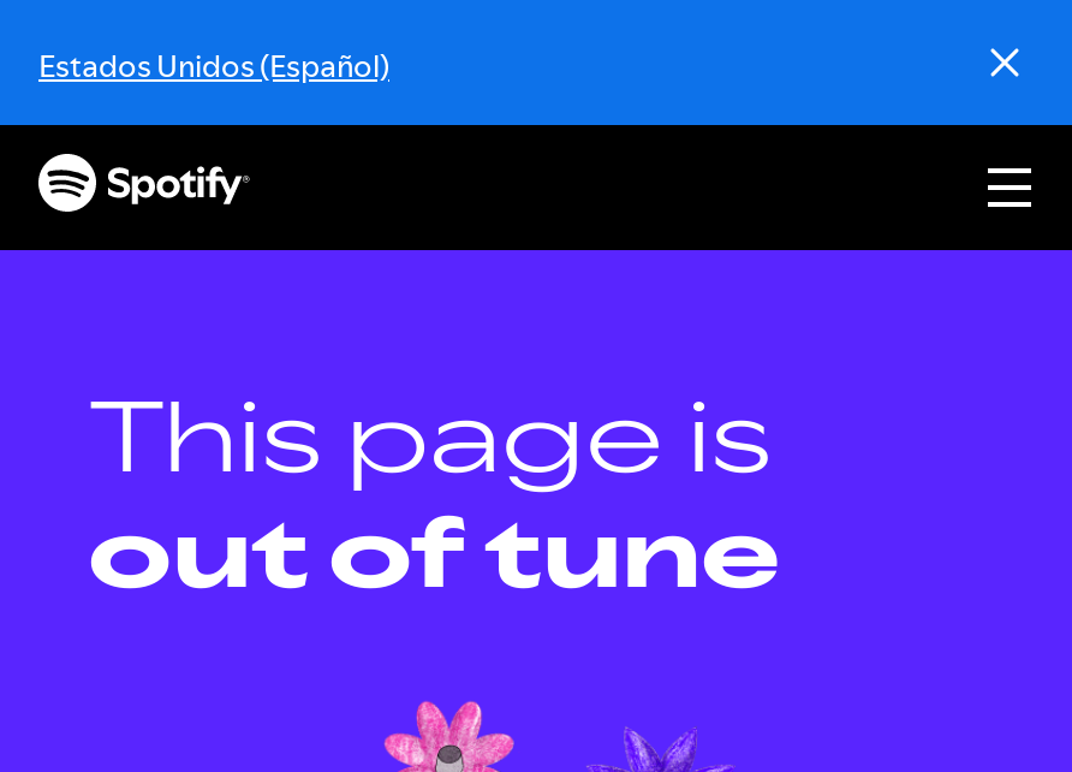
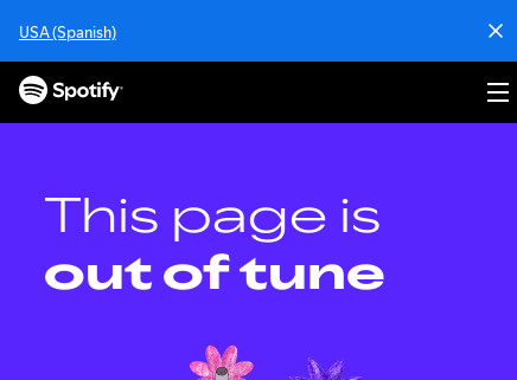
[38,43,389,87] Estados Unidos (Español) -> [19,21,116,43] USA (Spanish)

